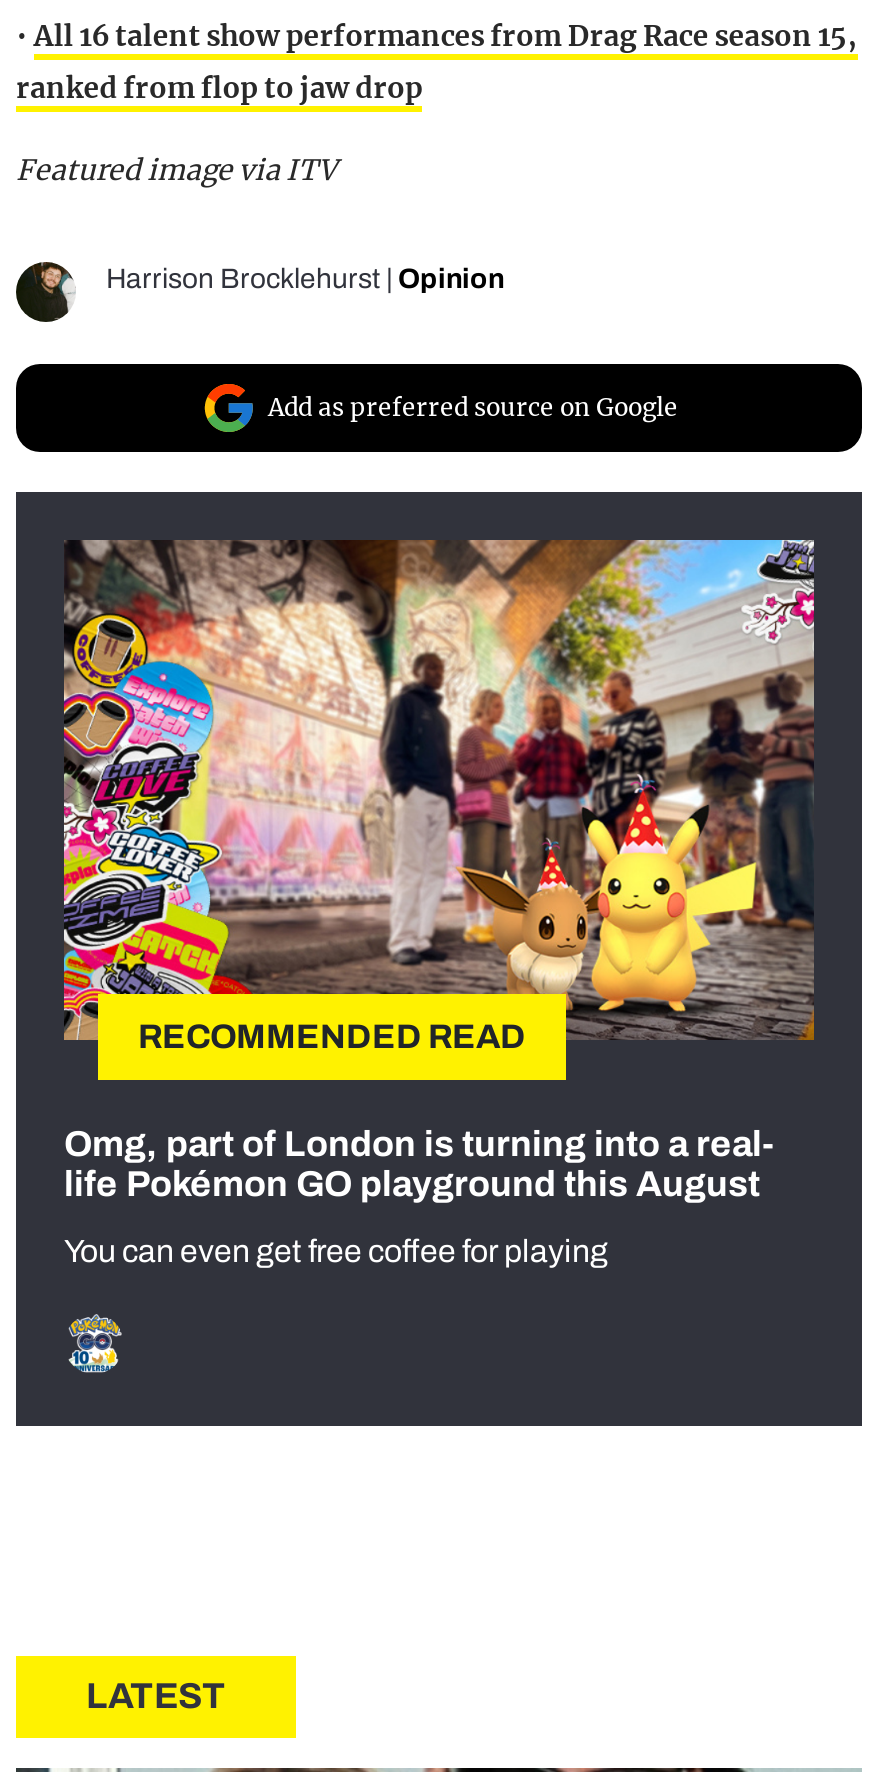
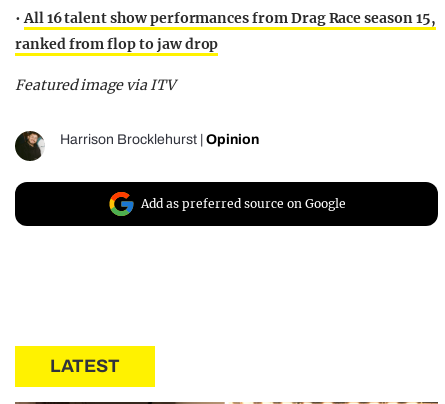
[14,490,864,1428] [image] | RECOMMENDED READ | Omg, part of London is turning into a real- | life Pokémon GO playground this August | You can even get free coffee for playing -> none

